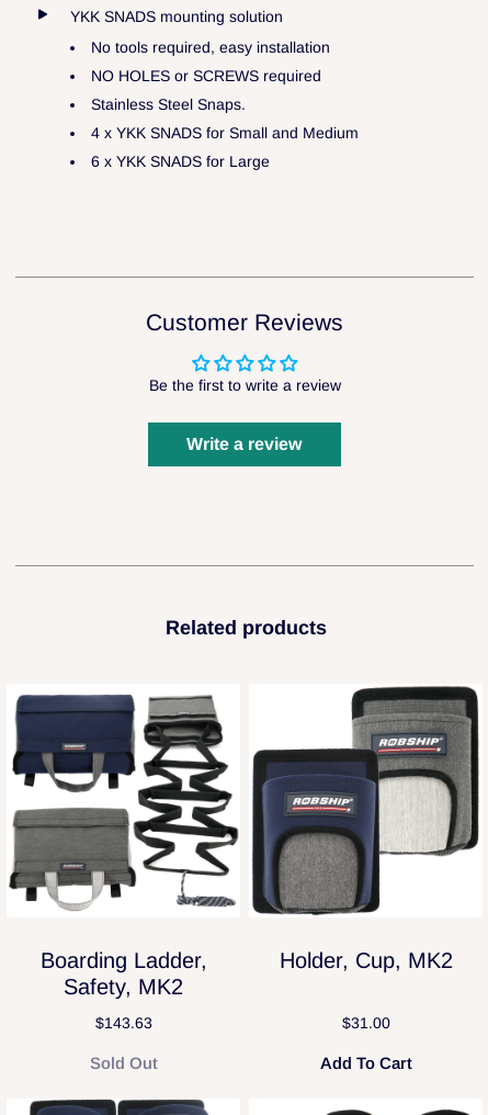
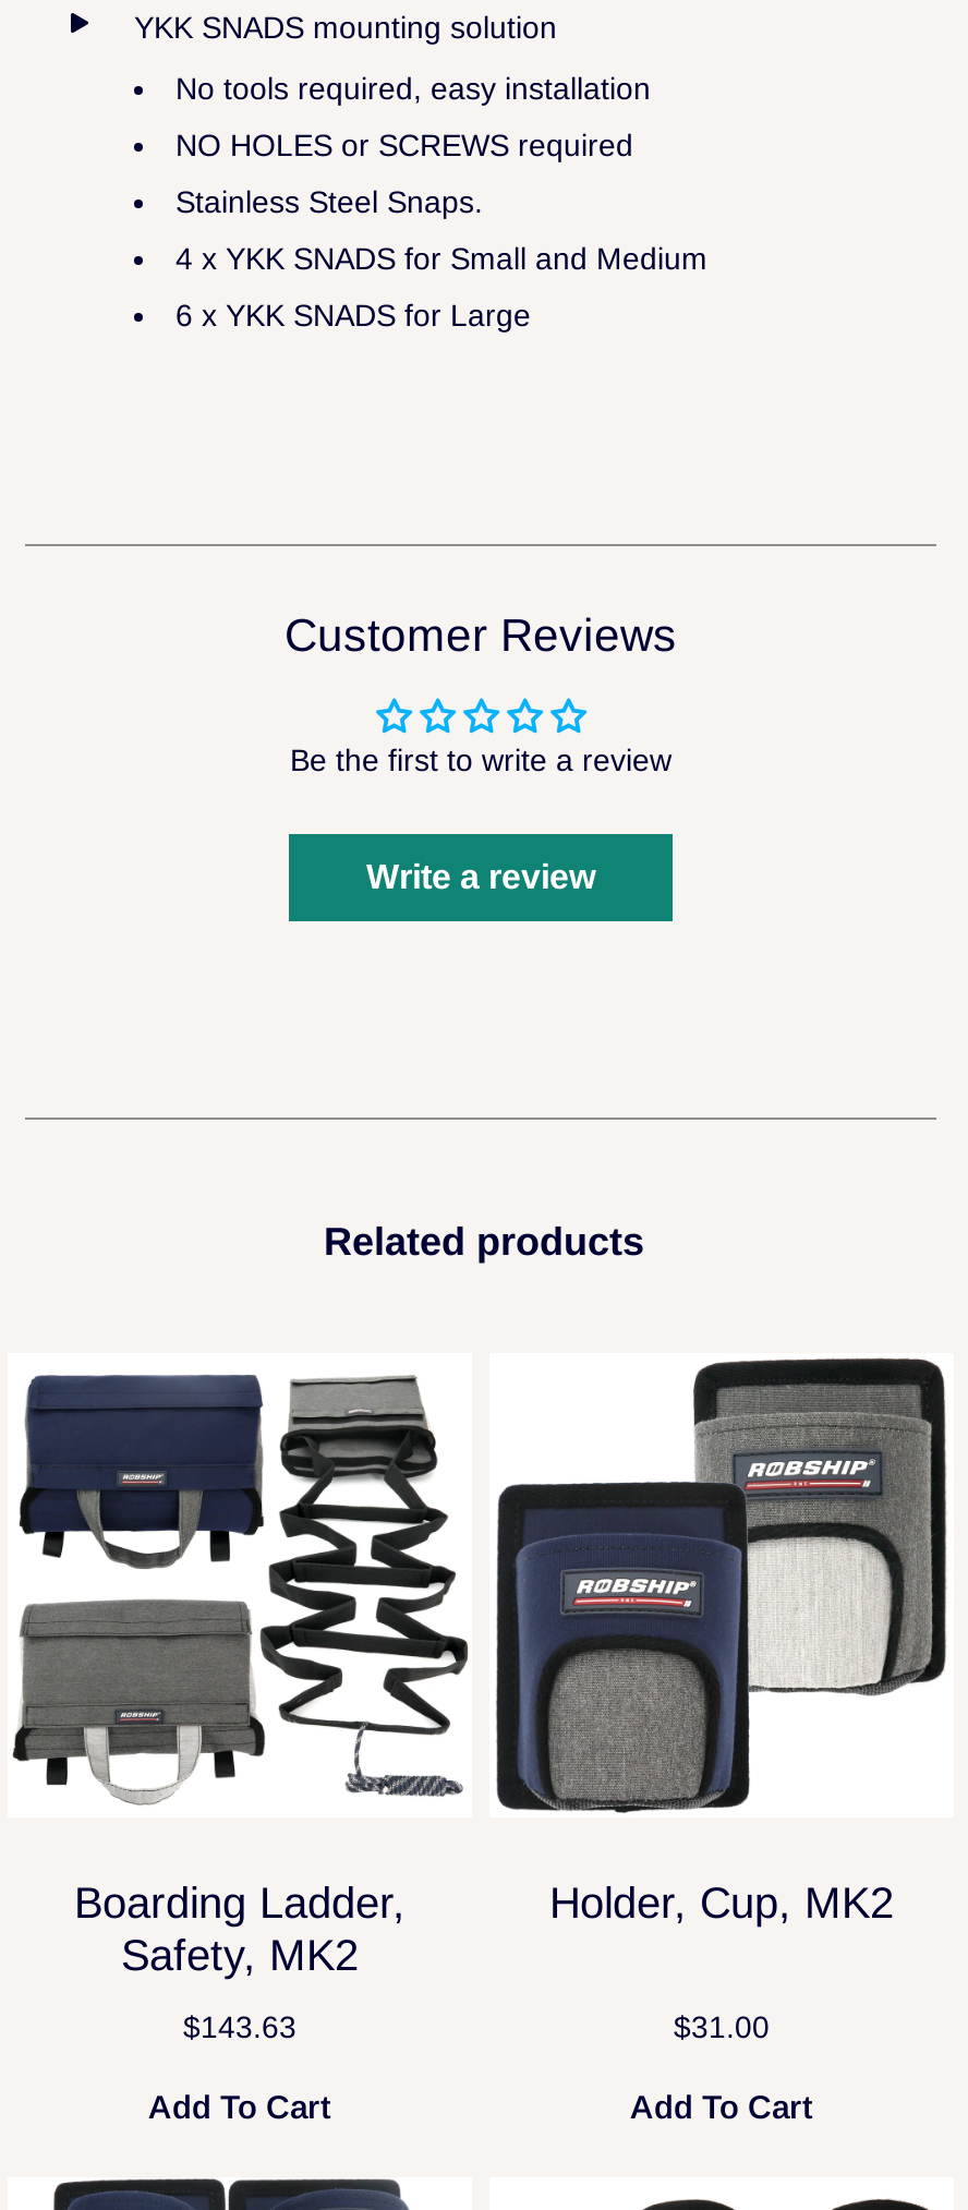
[89,1054,157,1073] Sold Out -> [148,2089,331,2126] Add To Cart

